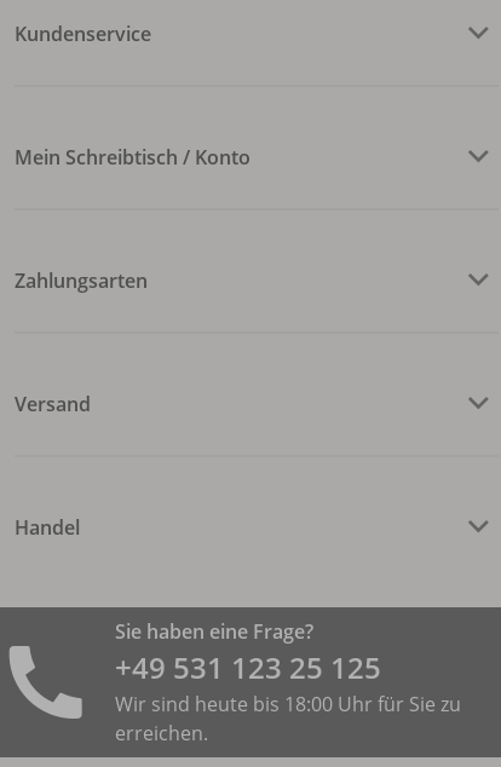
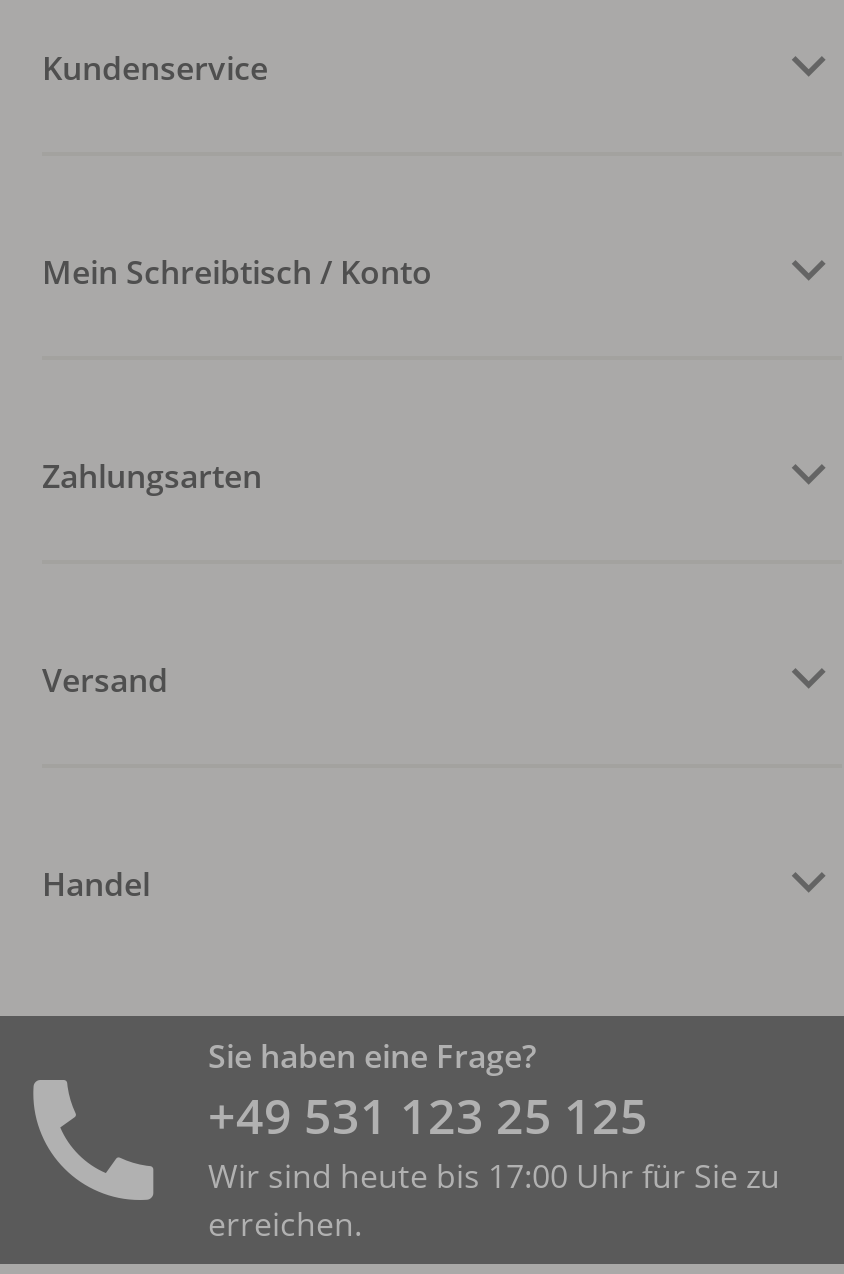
[115,690,461,717] Wir sind heute bis 18:00 Uhr für Sie zu -> [208,1153,780,1197] Wir sind heute bis 17:00 Uhr für Sie zu

